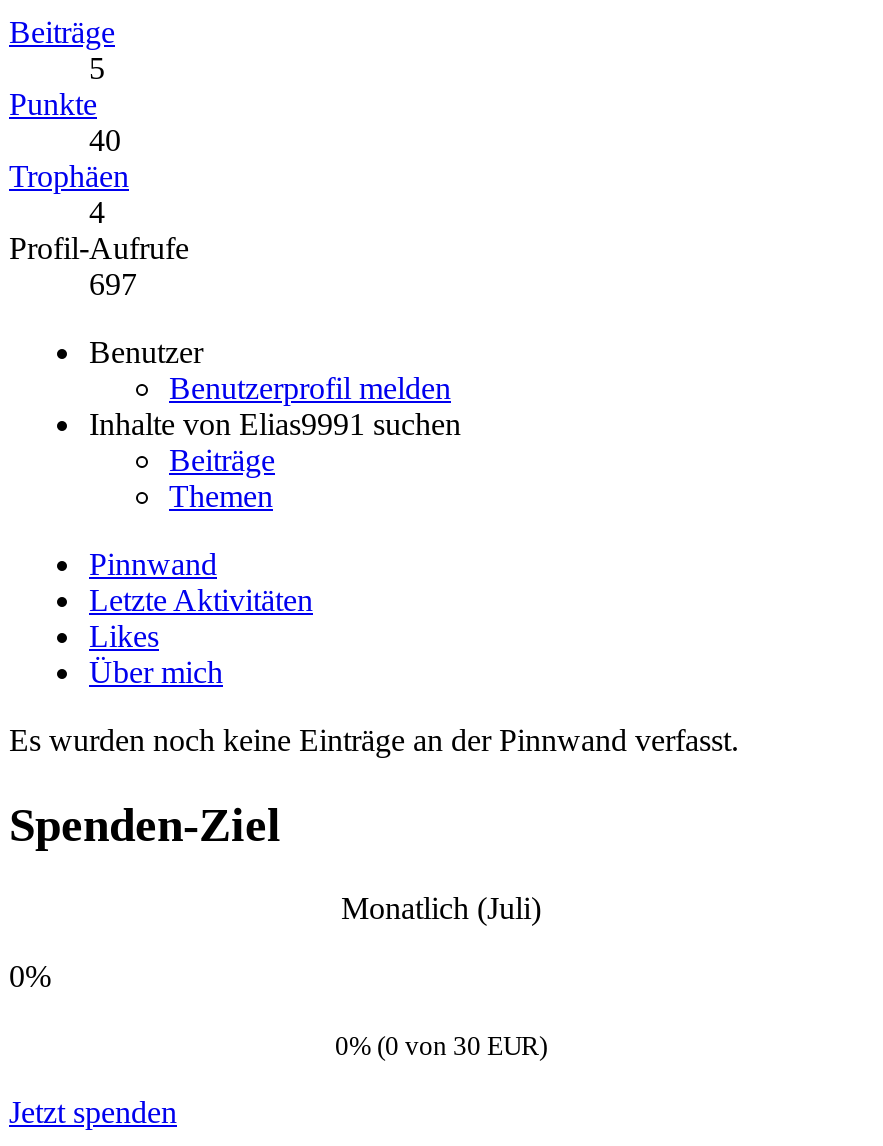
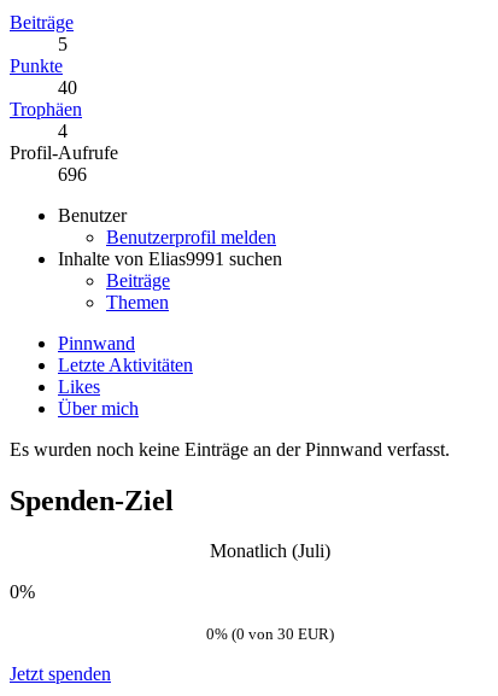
[89,266,137,300] 697 -> [58,164,87,184] 696

